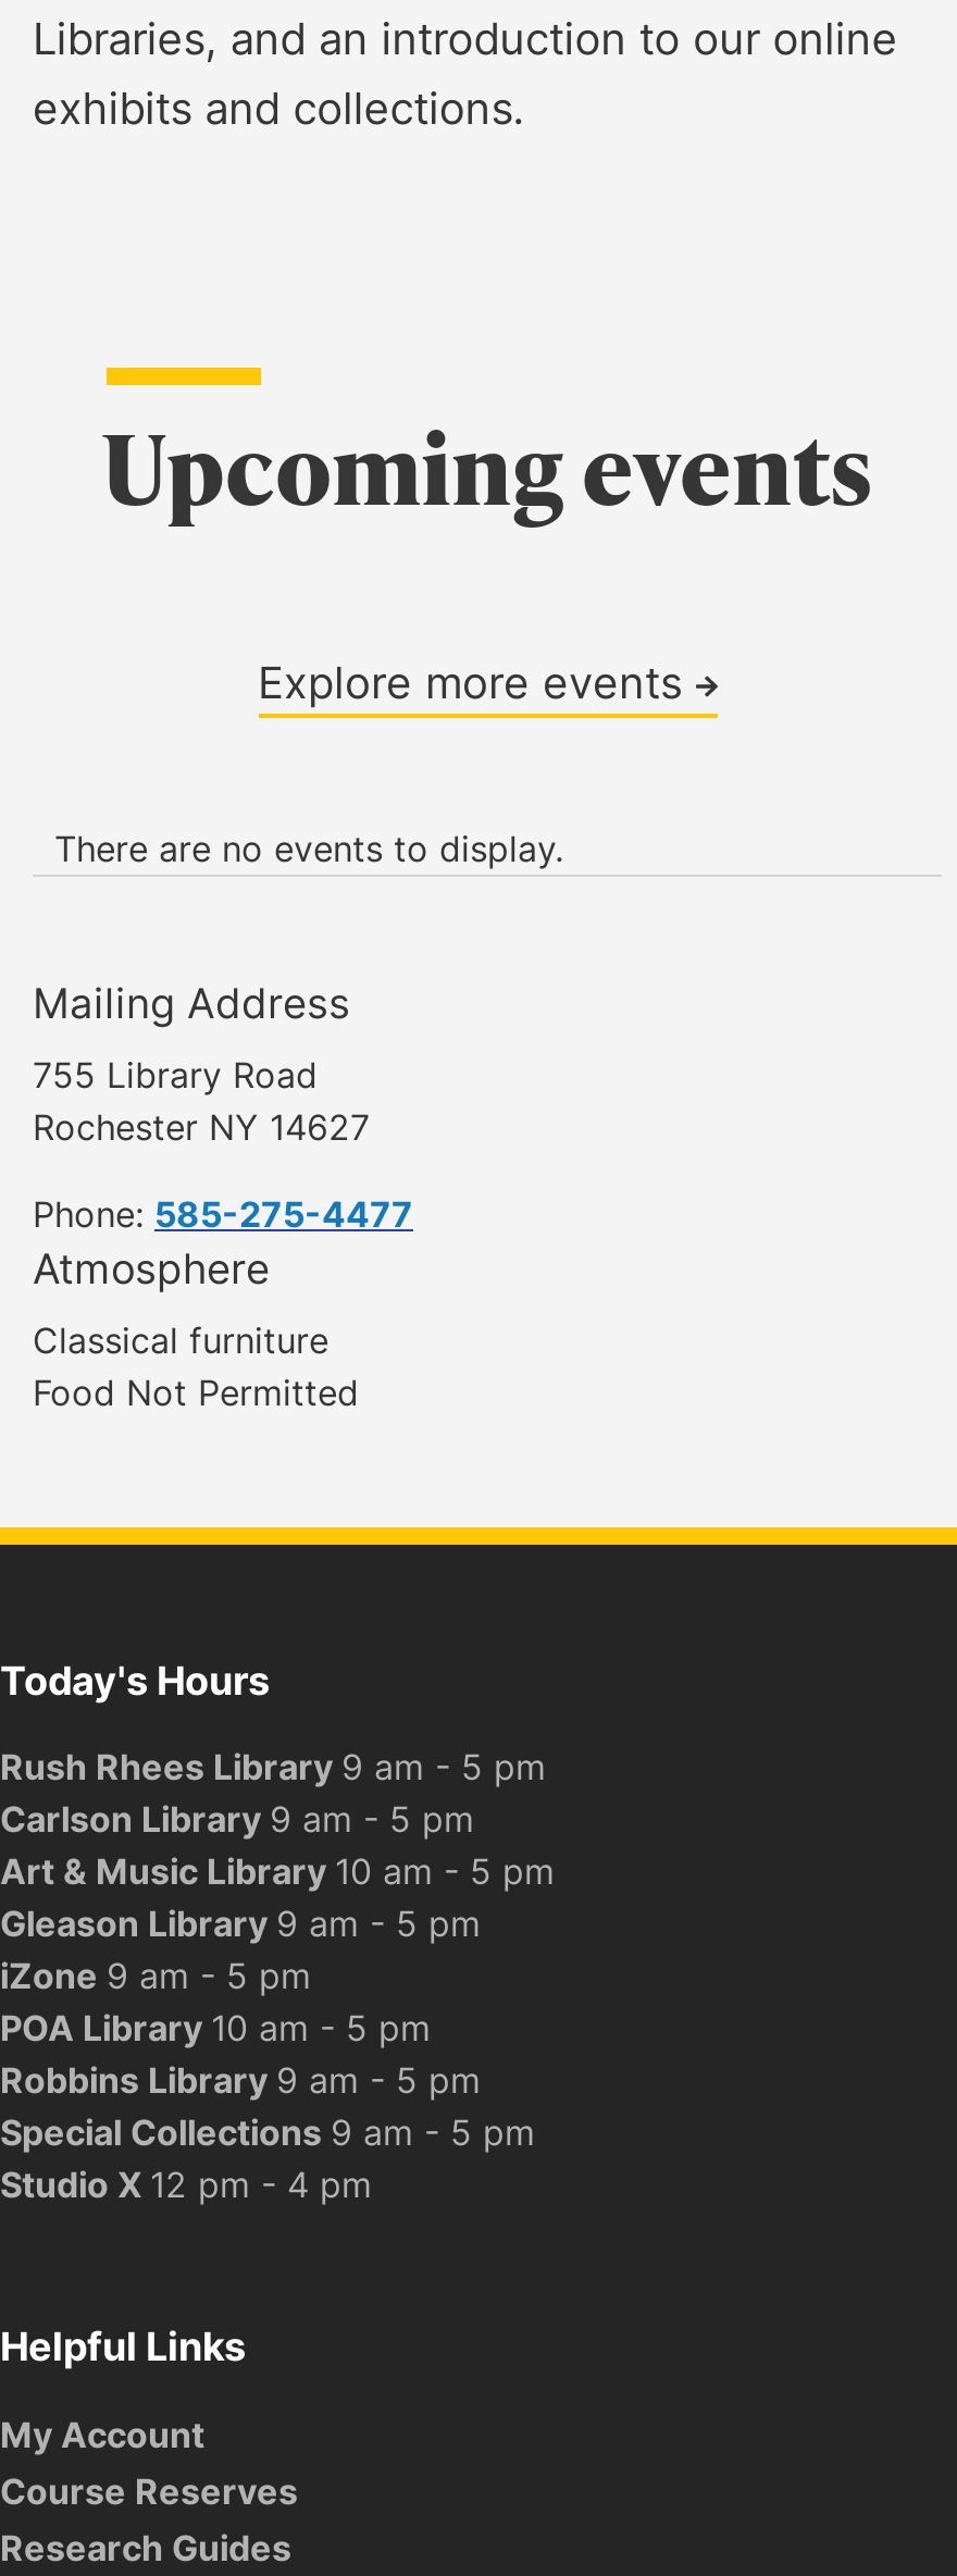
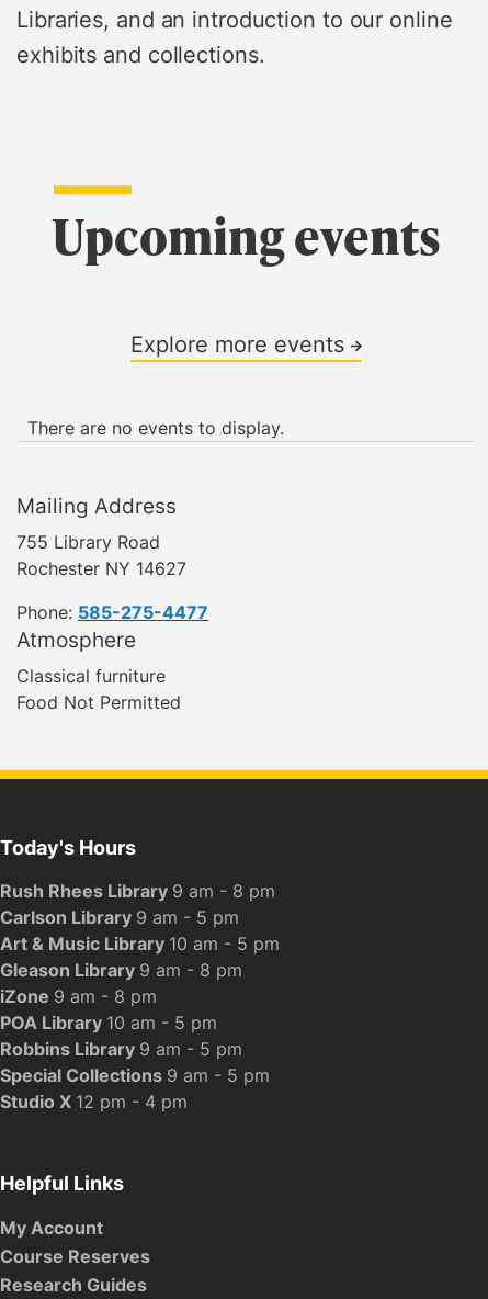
[0,1743,546,1791] Rush Rhees Library 9 am - 5 pm -> [0,879,275,903] Rush Rhees Library 9 am - 8 pm
[0,1900,481,1947] Gleason Library 9 am - 5 pm -> [0,958,242,982] Gleason Library 9 am - 8 pm
[0,1952,311,2000] iZone 9 am - 5 pm -> [0,984,157,1008] iZone 9 am - 8 pm

